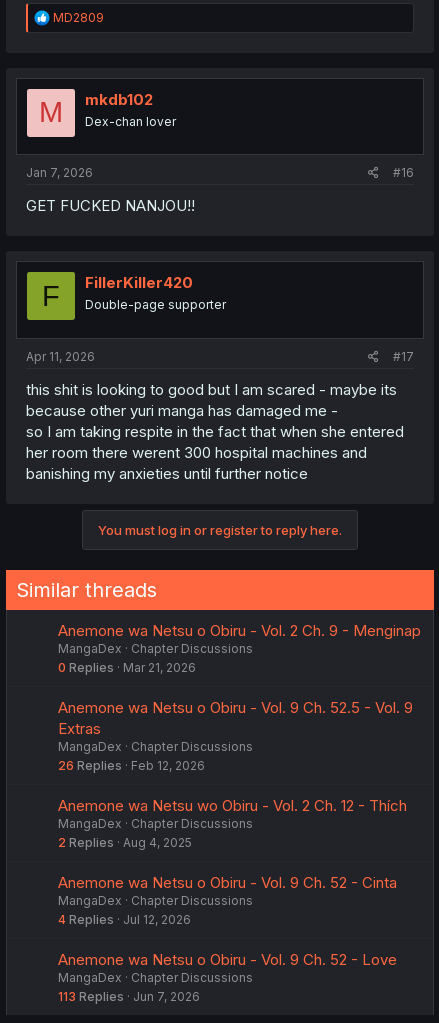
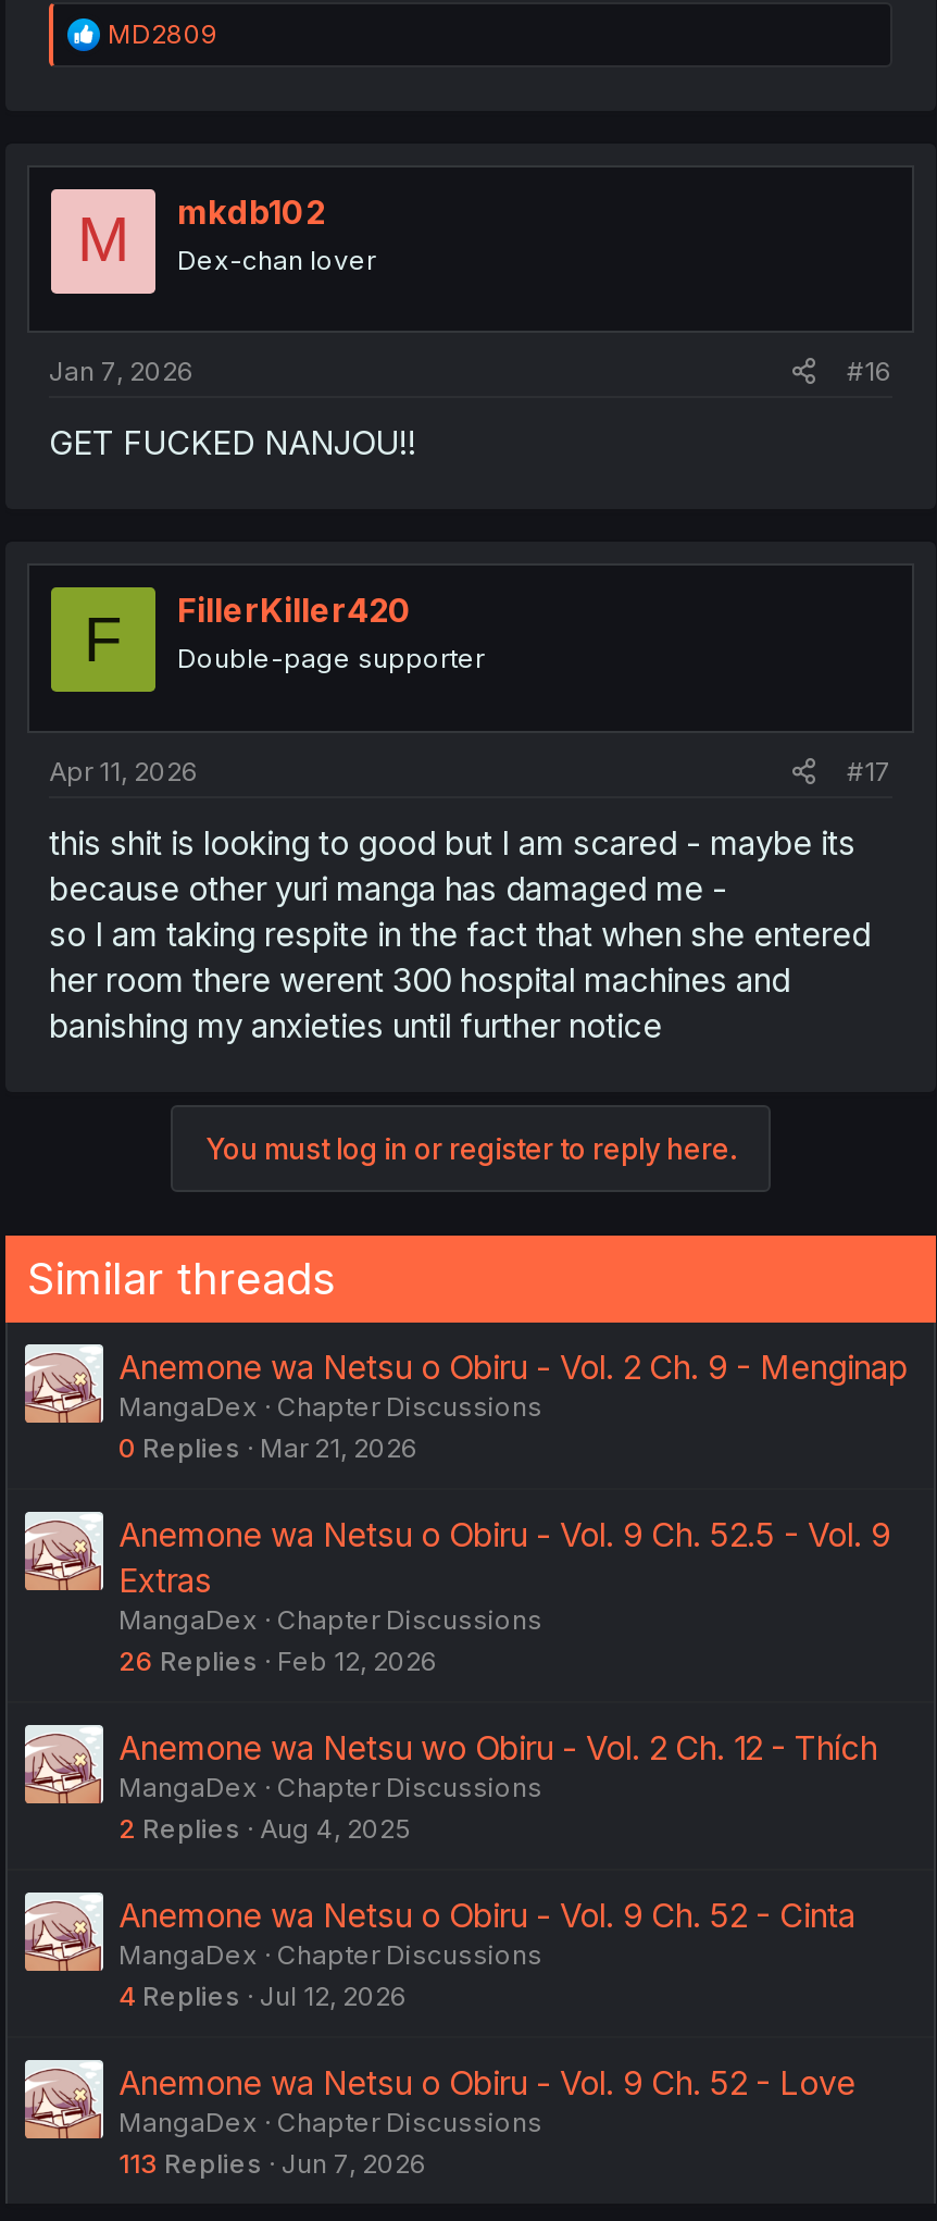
none -> [23,1342,105,1425] [image]
none -> [23,1510,105,1592] [image]
none -> [23,1723,105,1806] [image]
none -> [23,1890,105,1973] [image]
none -> [23,2058,105,2141] [image]

